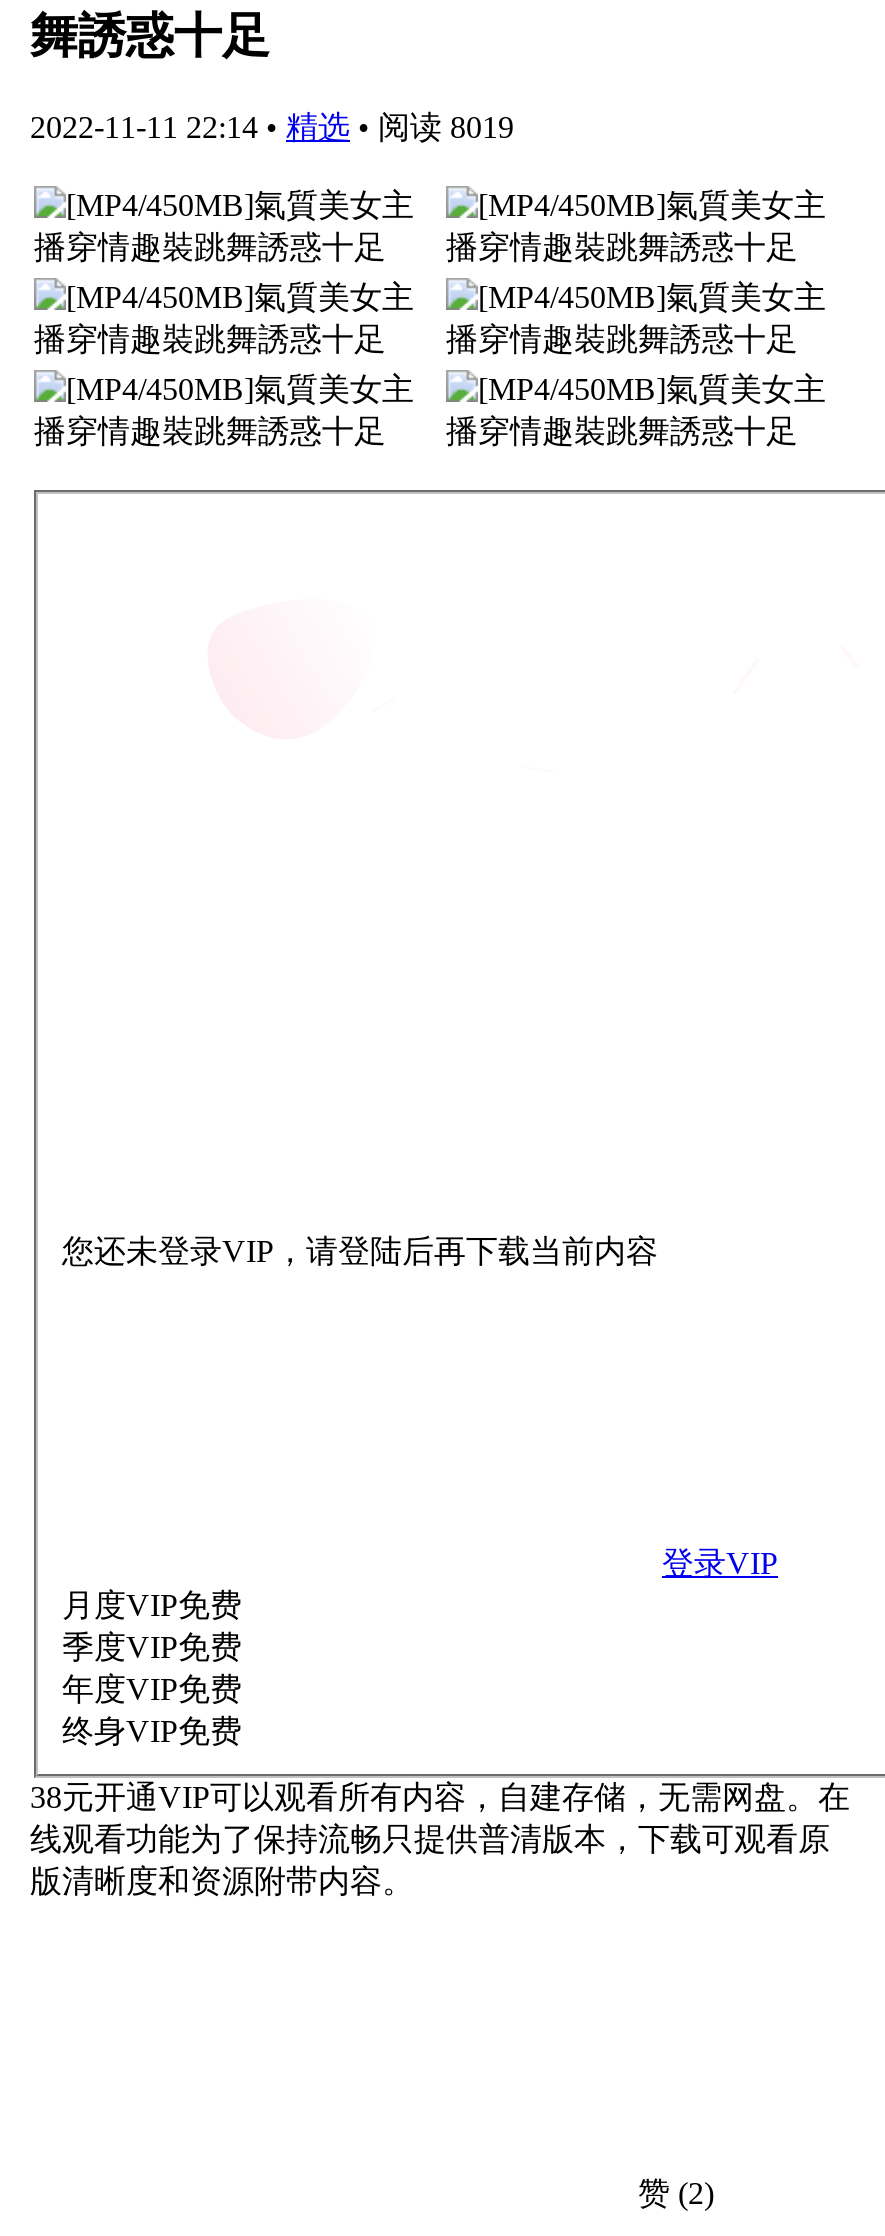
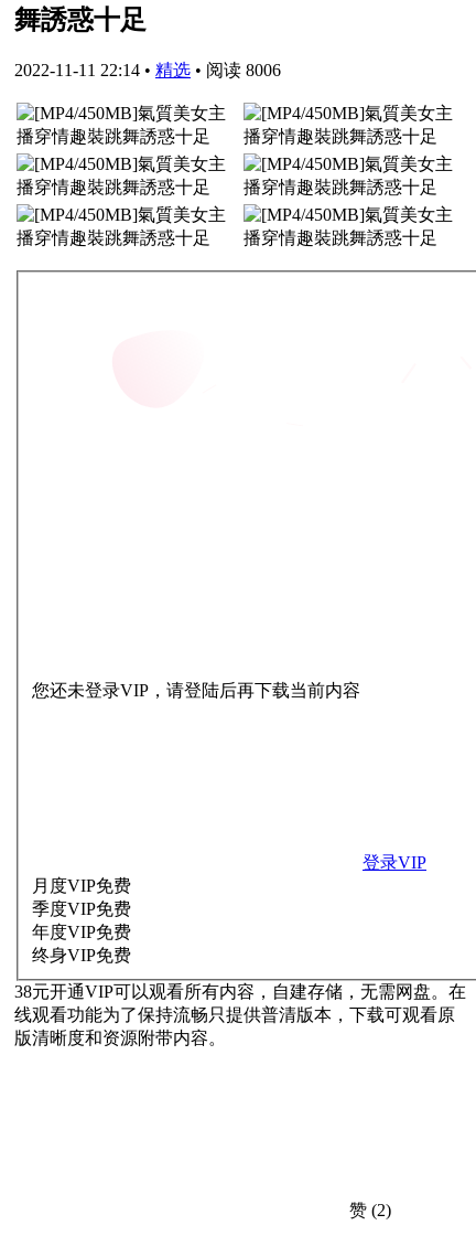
[30,110,514,144] 2022-11-11 22:14 • 精选 • 阅读 8019 -> [14,60,281,79] 2022-11-11 22:14 • 精选 • 阅读 8006

